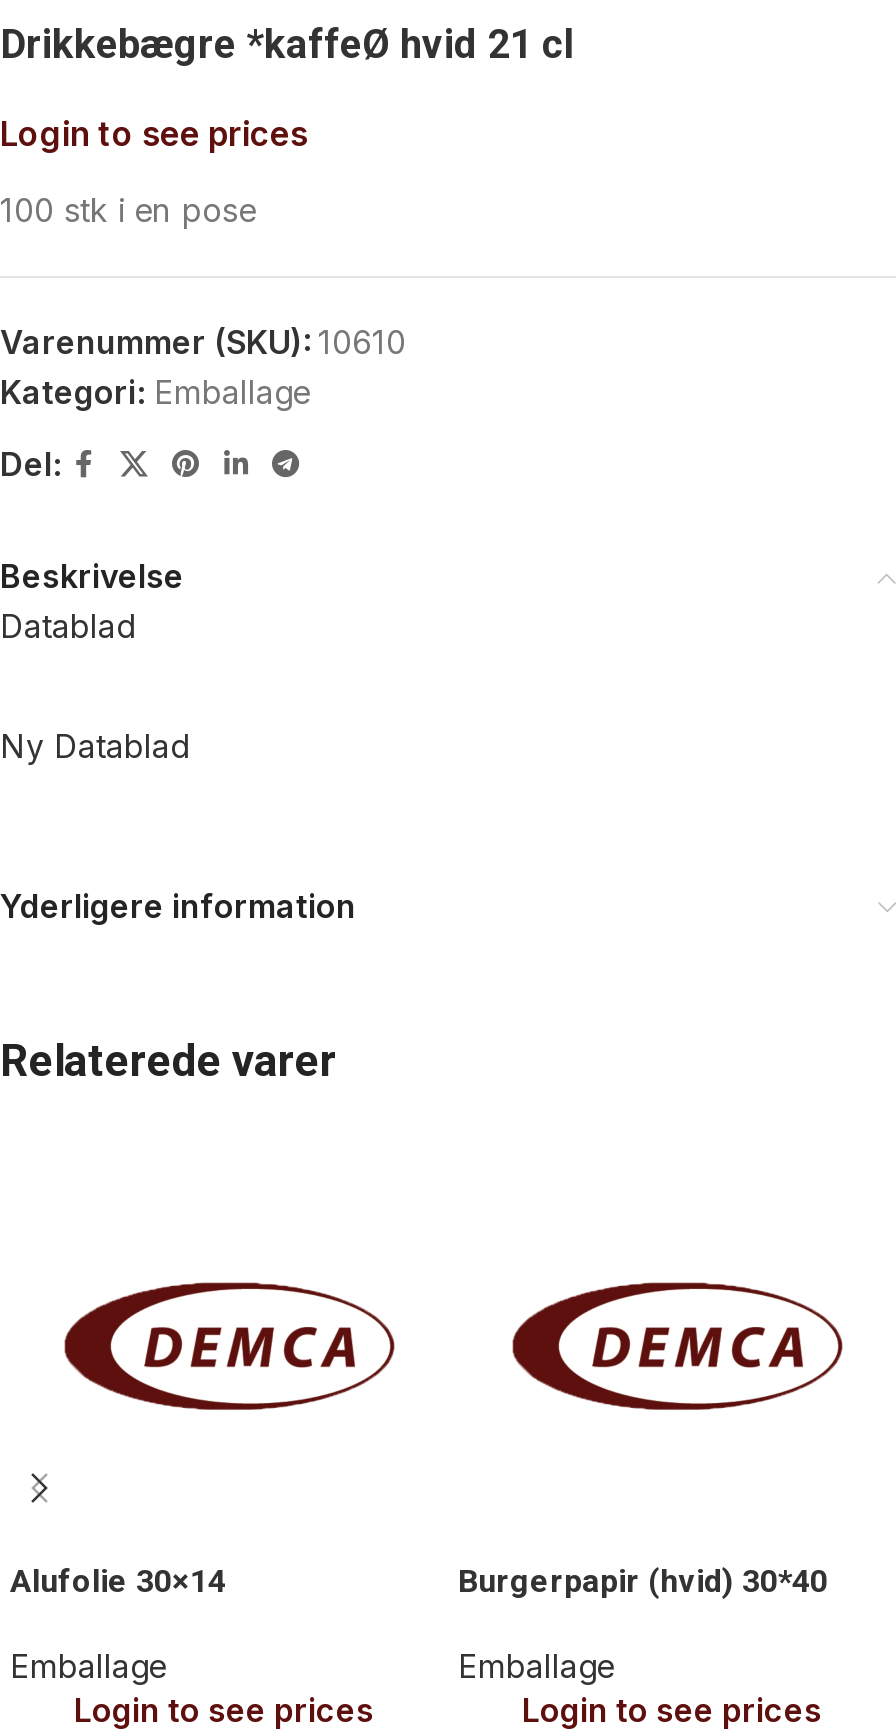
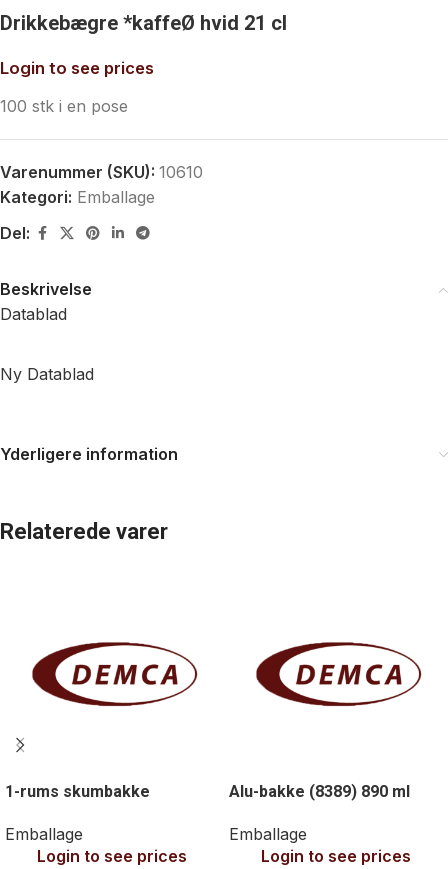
[10,1562,226,1600] Alufolie 30×14 -> [5,782,150,801] 1-rums skumbakke
[458,1562,828,1600] Burgerpapir (hvid) 30*40 -> [229,782,410,801] Alu-bakke (8389) 890 ml

